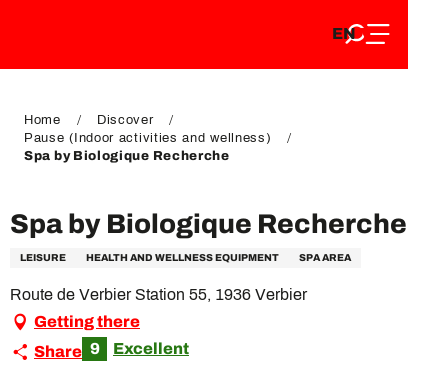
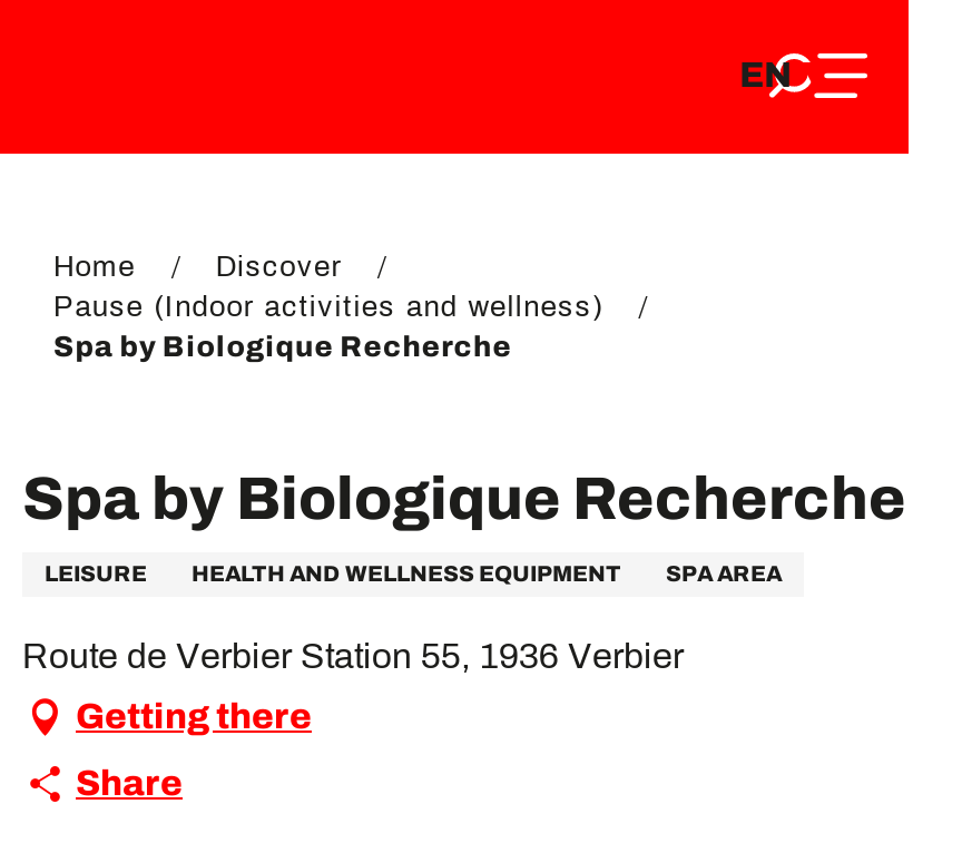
[89,340,189,357] 9 | Excellent -> none

